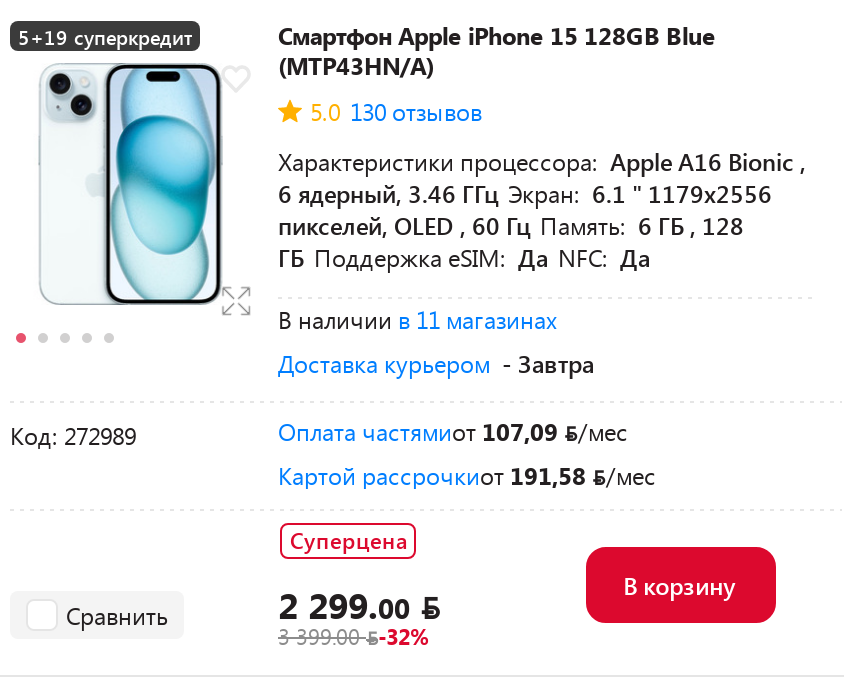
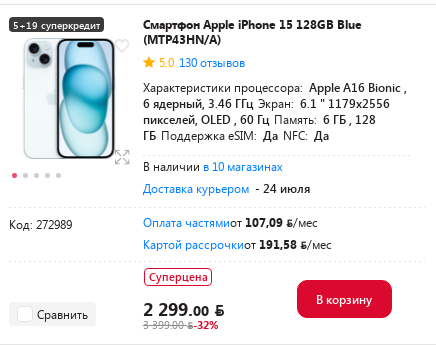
[278,304,594,380] В наличии в 11 магазинах | Доставка курьером - Завтра -> [143,158,310,196] В наличии в 10 магазинах | Доставка курьером - 24 июля

